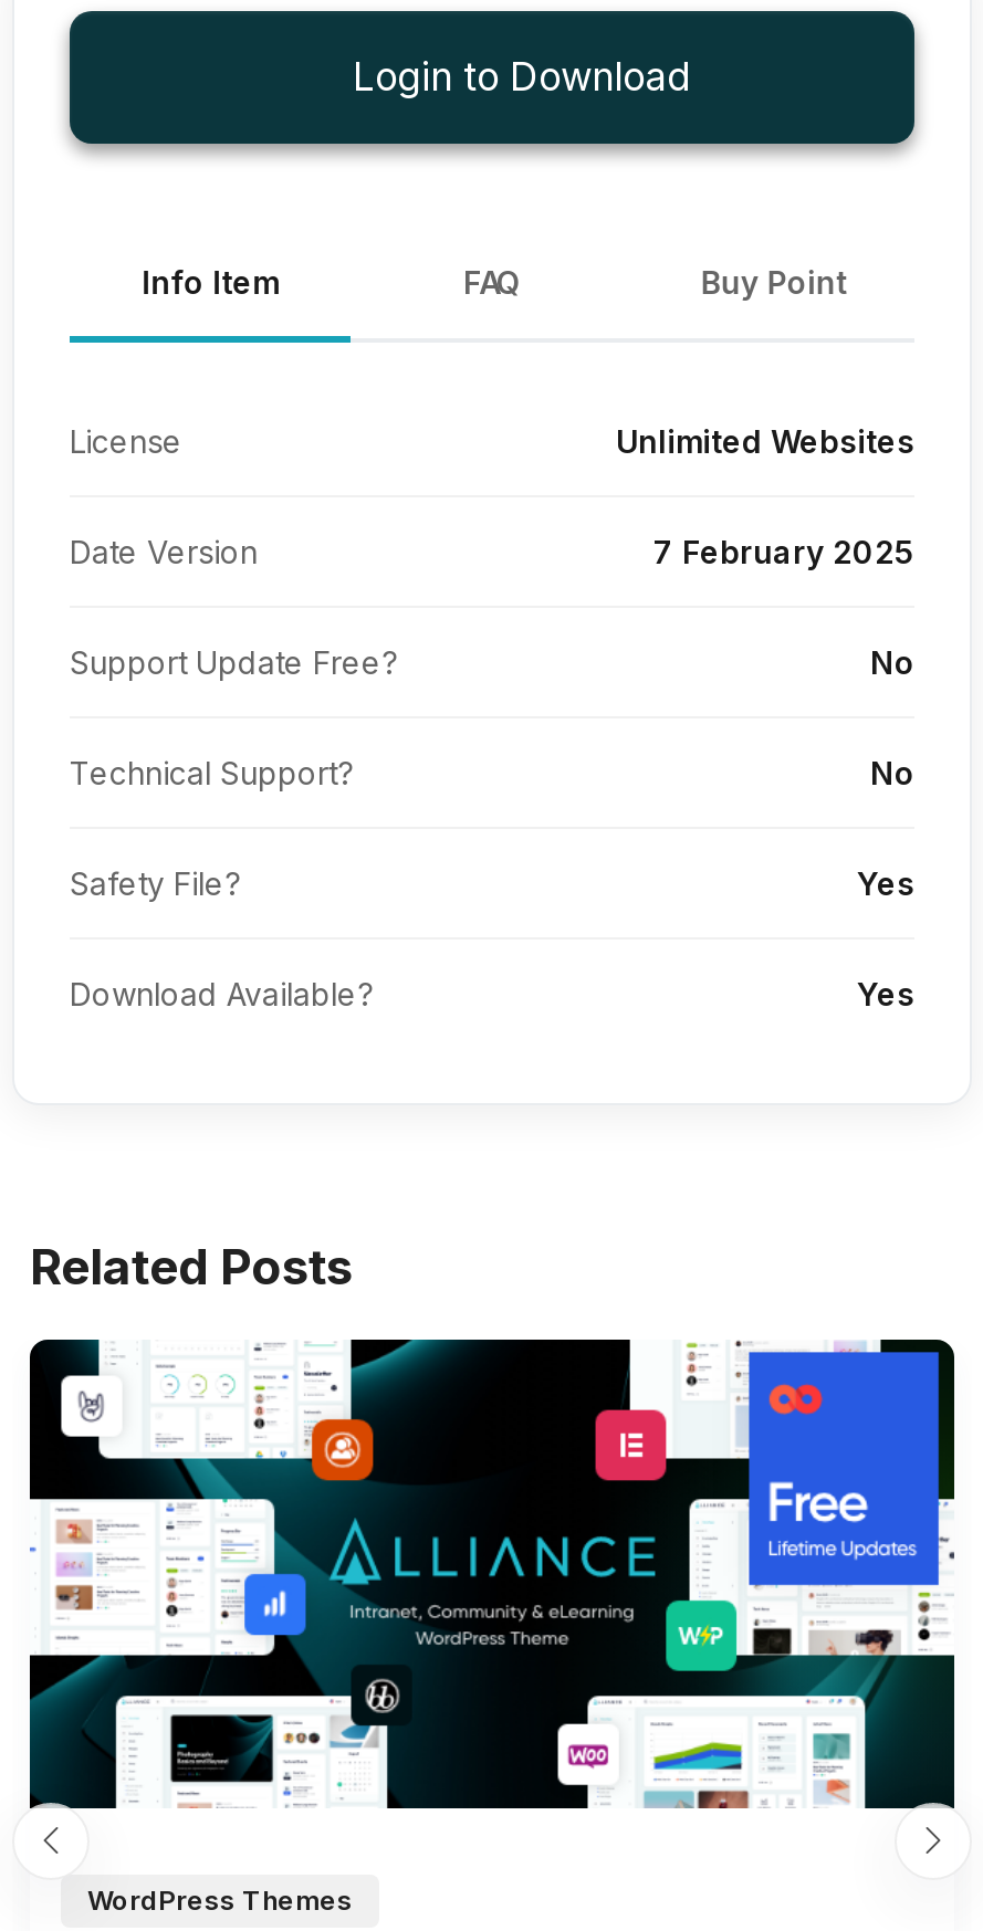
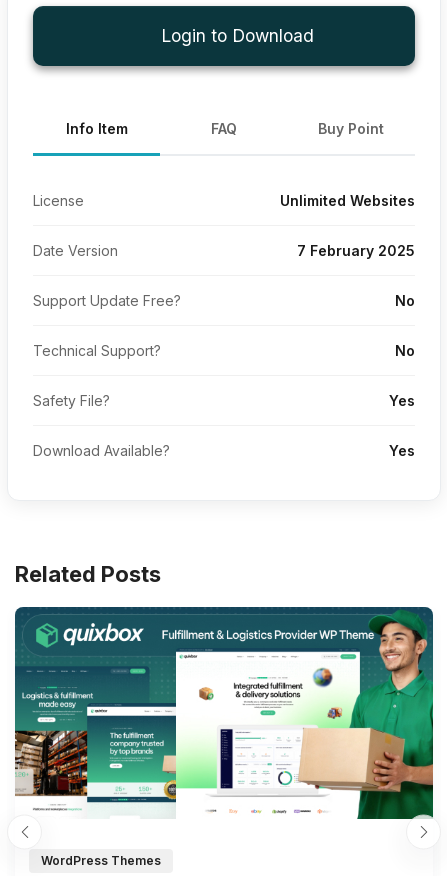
[28,1340,956,1811] [image] -> [14,606,434,820] [image]

